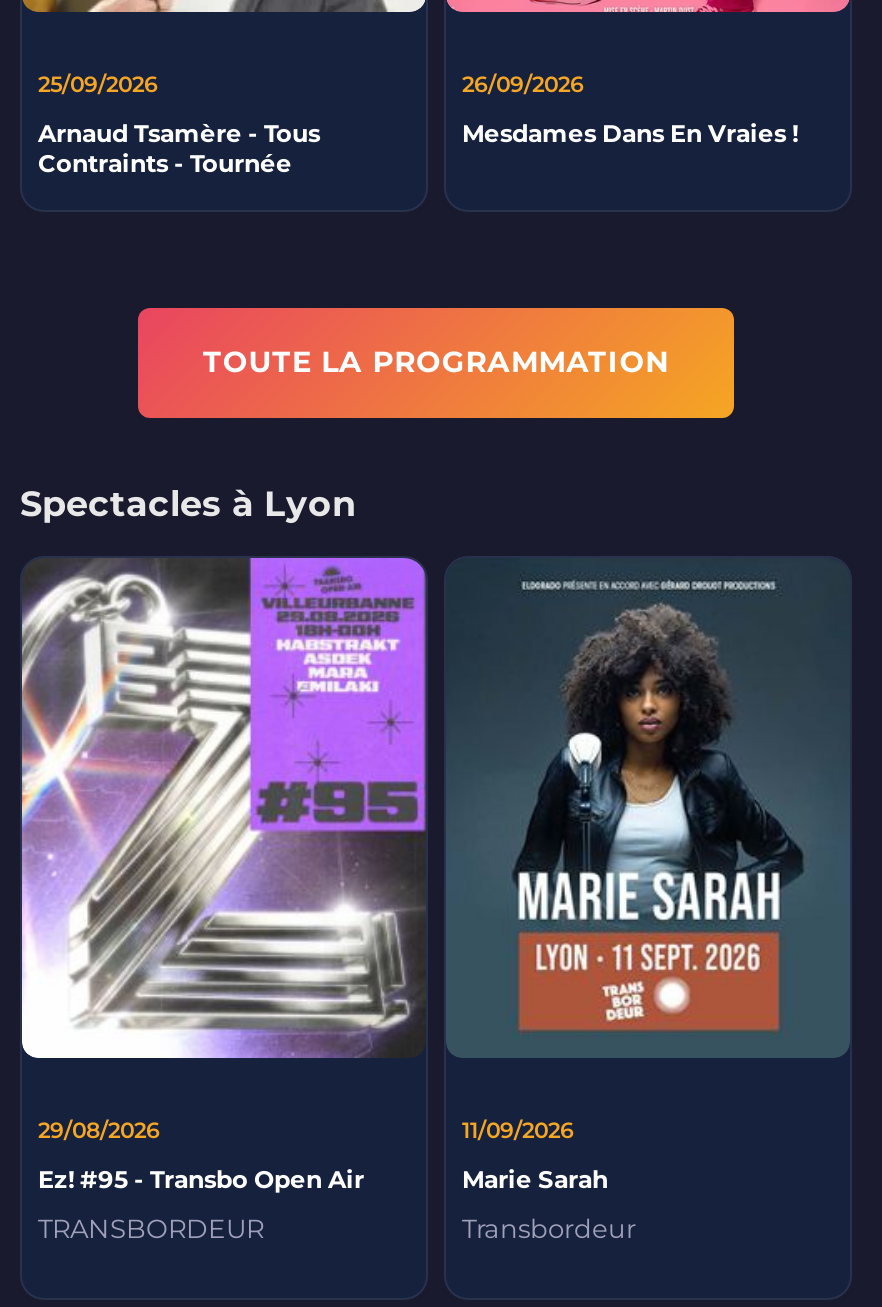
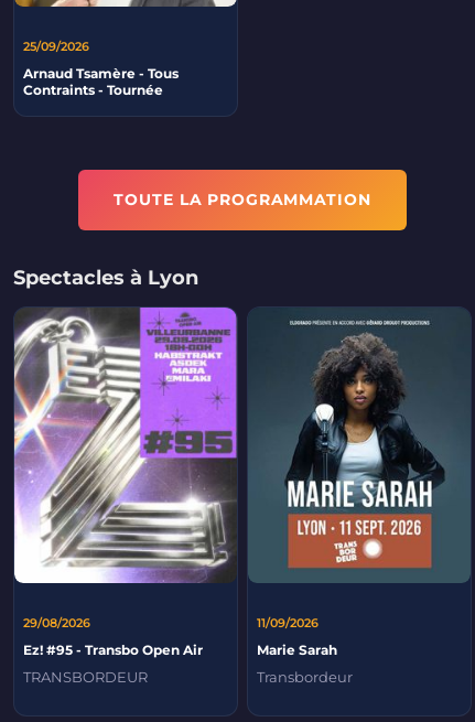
[462,70,798,148] 26/09/2026 | Mesdames Dans En Vraies ! -> none

